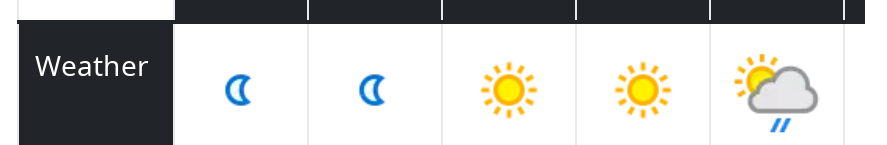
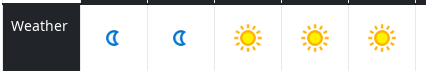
[733,52,819,134] [image] -> [361,20,402,59] [image]

